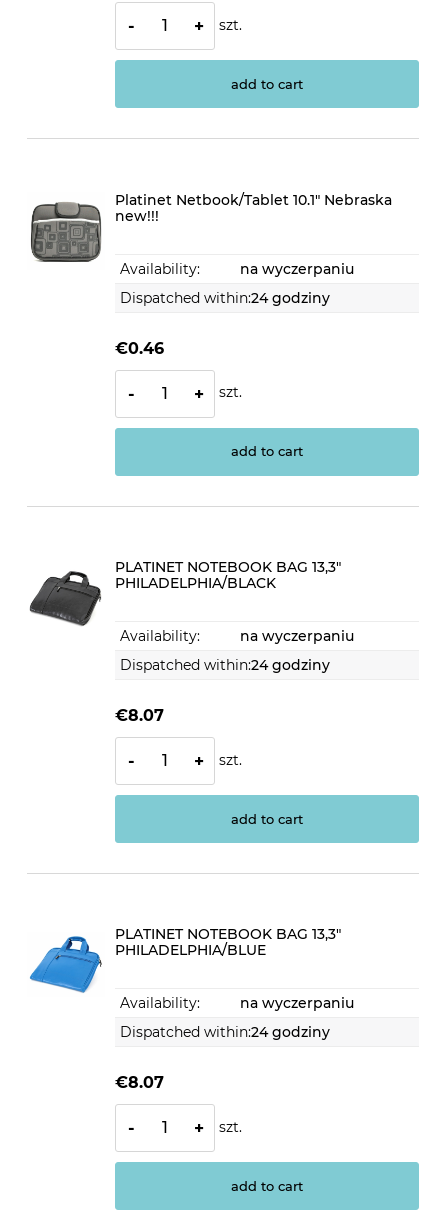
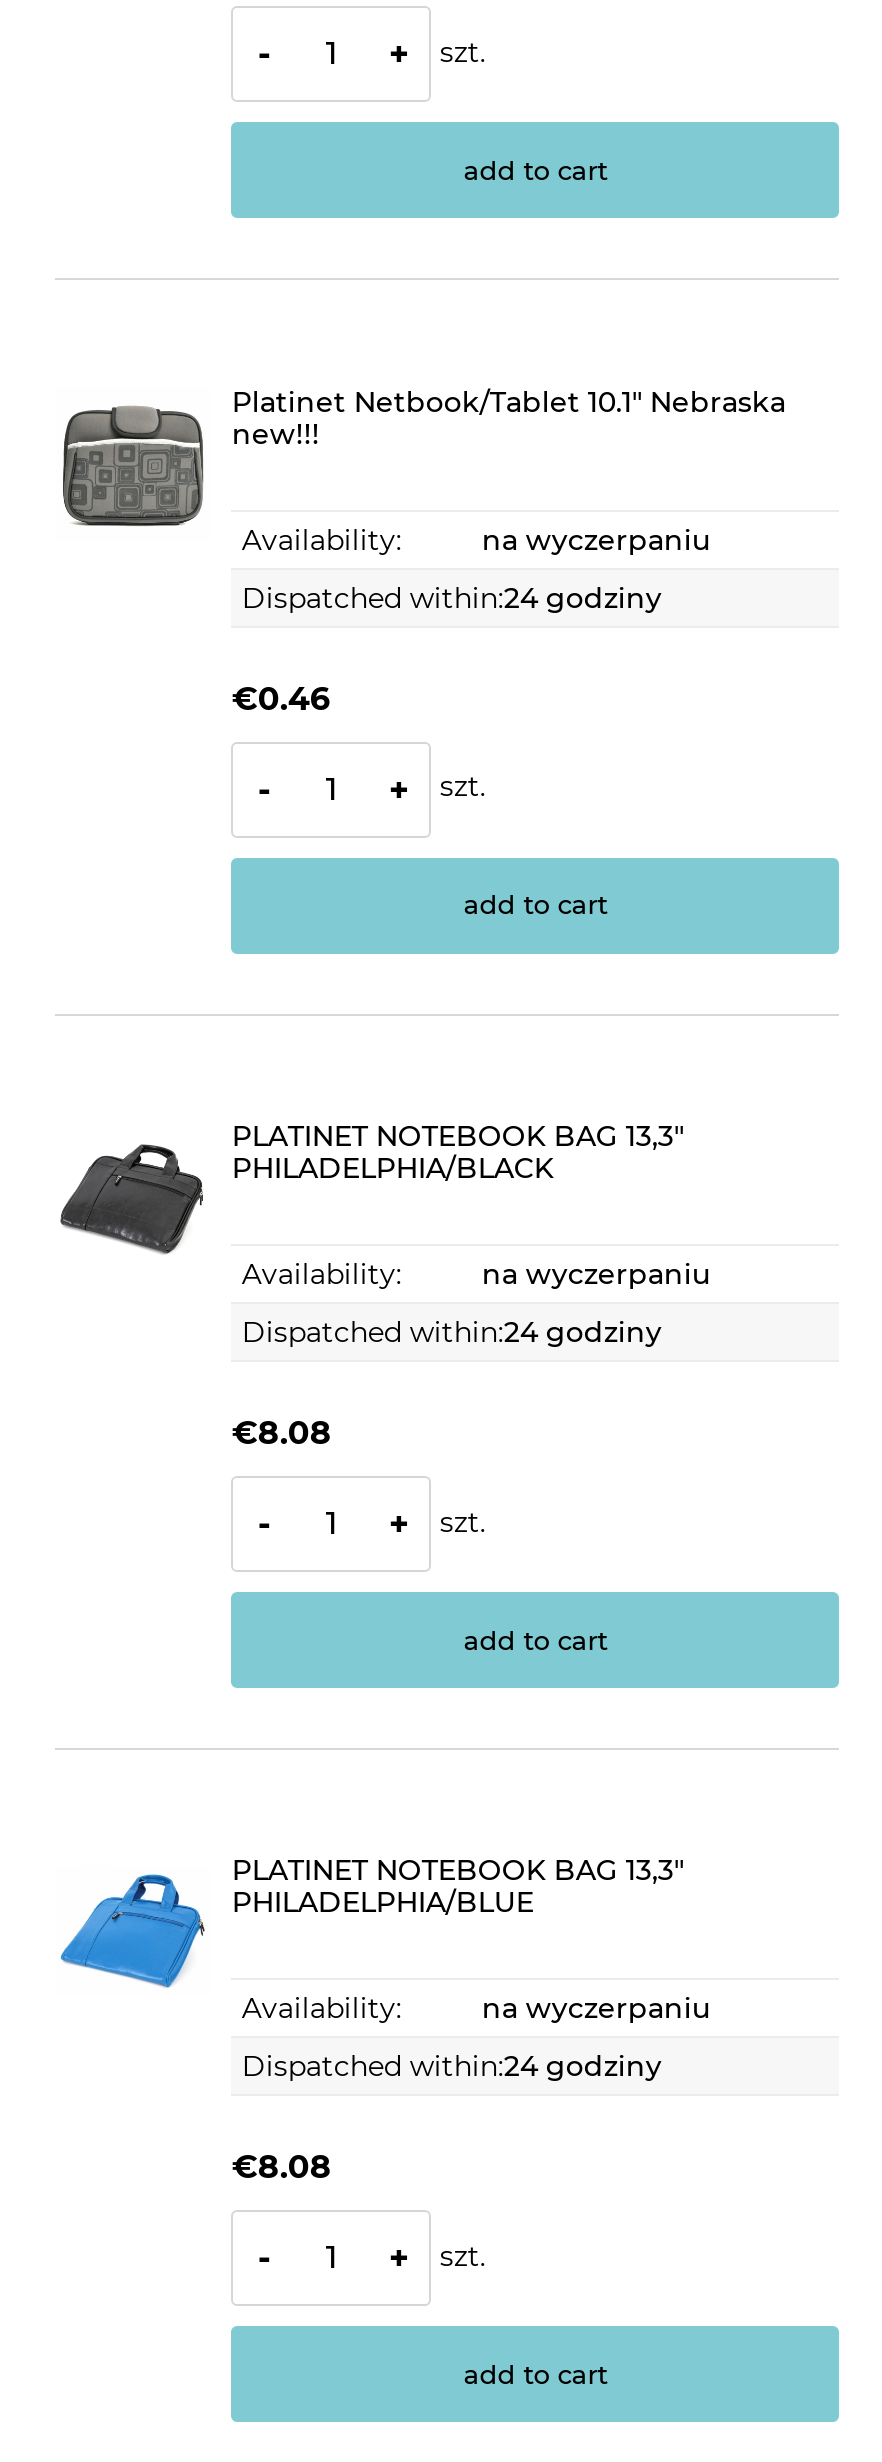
[115,706,164,725] €8.07 -> [232,1414,332,1452] €8.08
[115,1073,164,1092] €8.07 -> [232,2149,332,2187] €8.08

